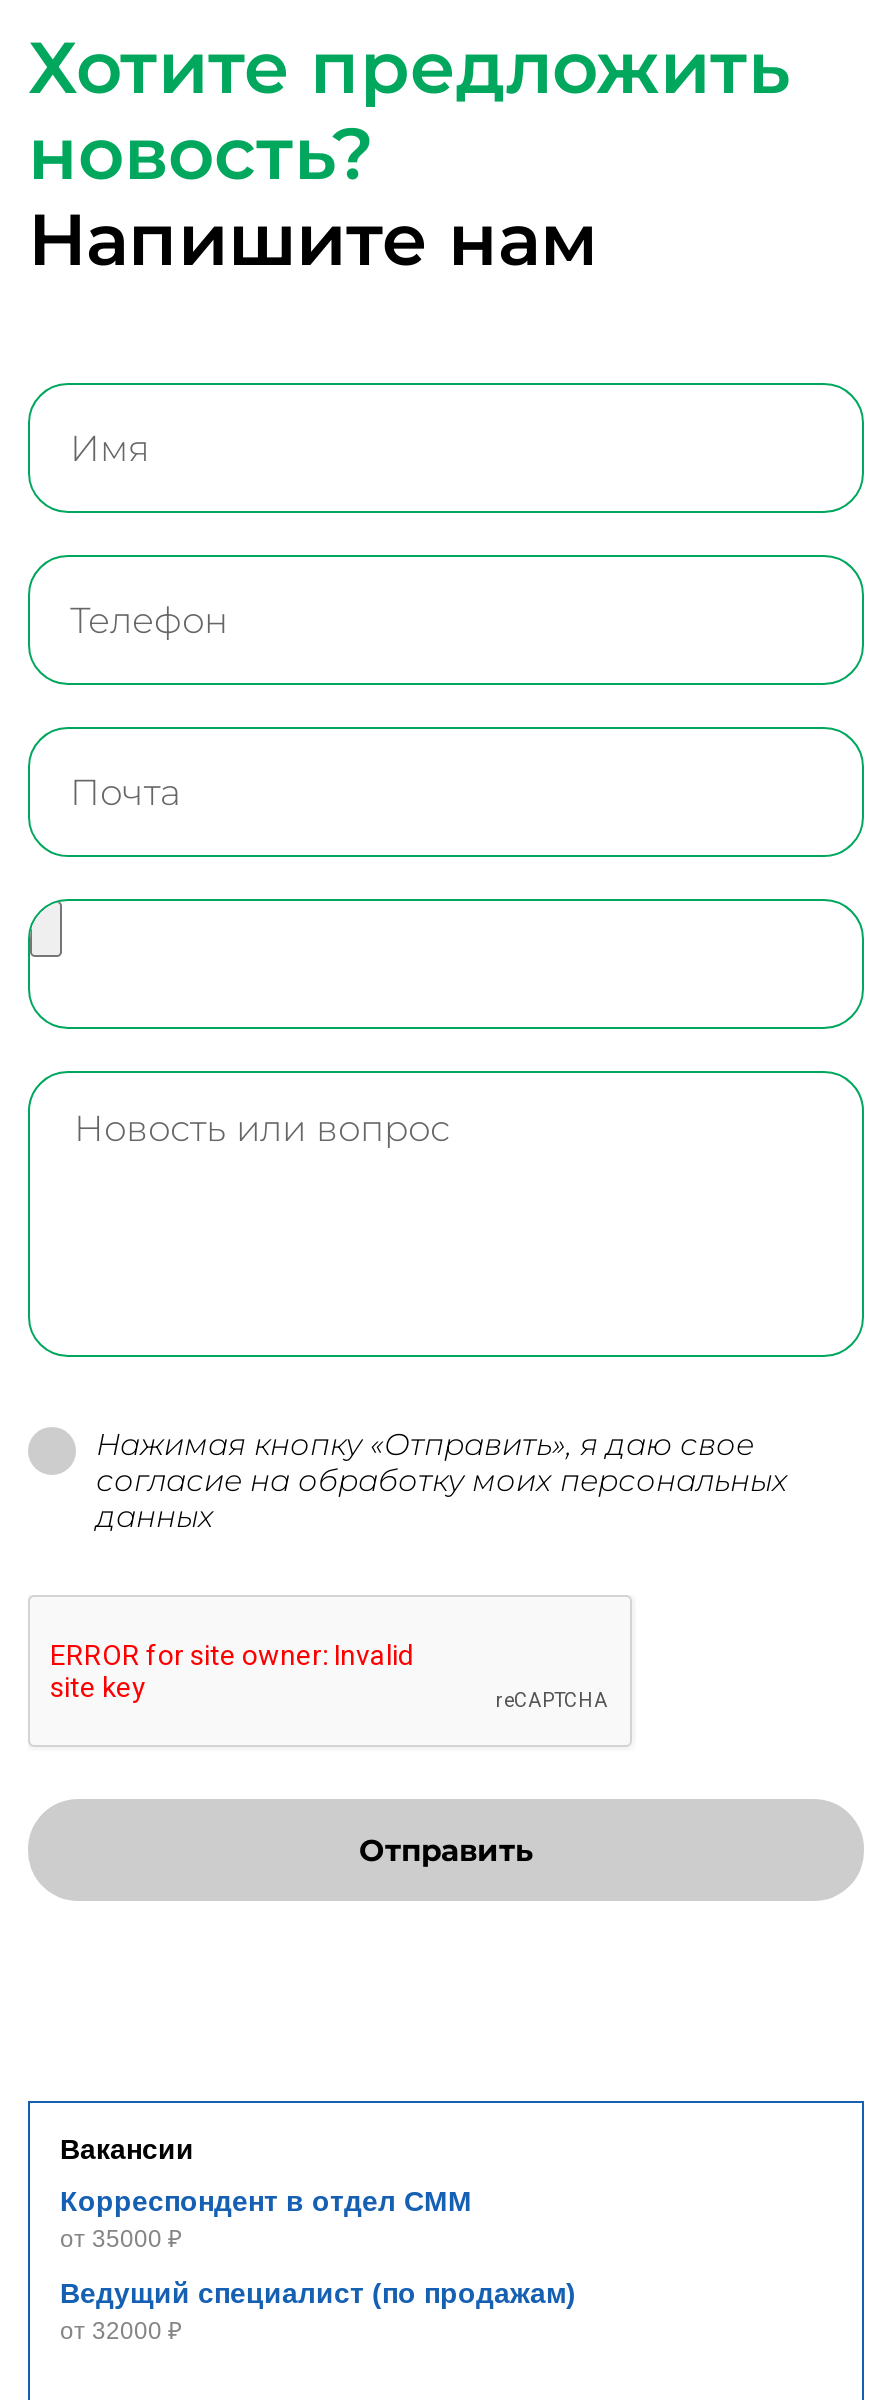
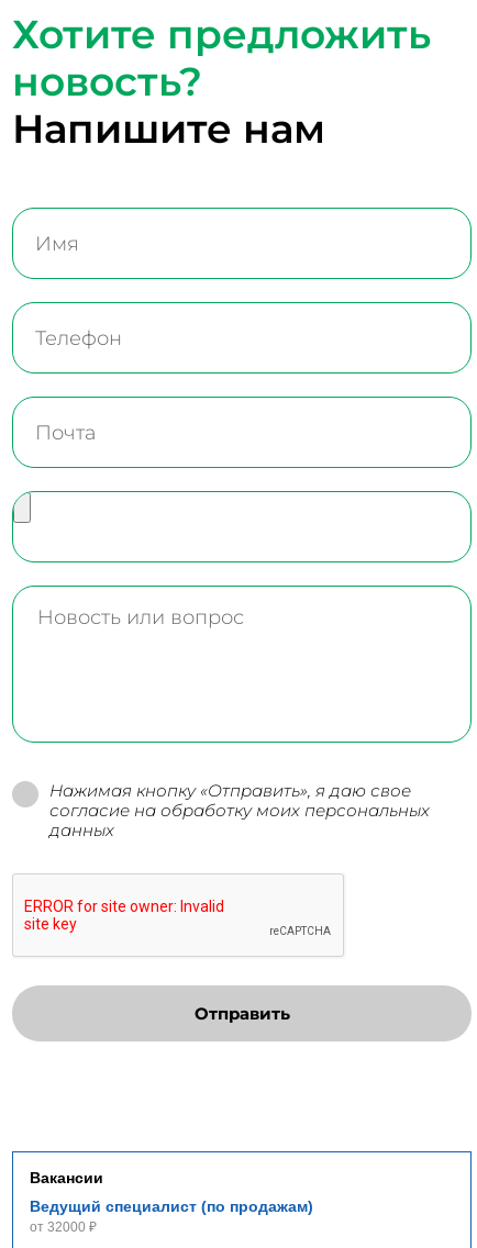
[60,2185,472,2253] Корреспондент в отдел СММ | от 35000 ₽ -> none

